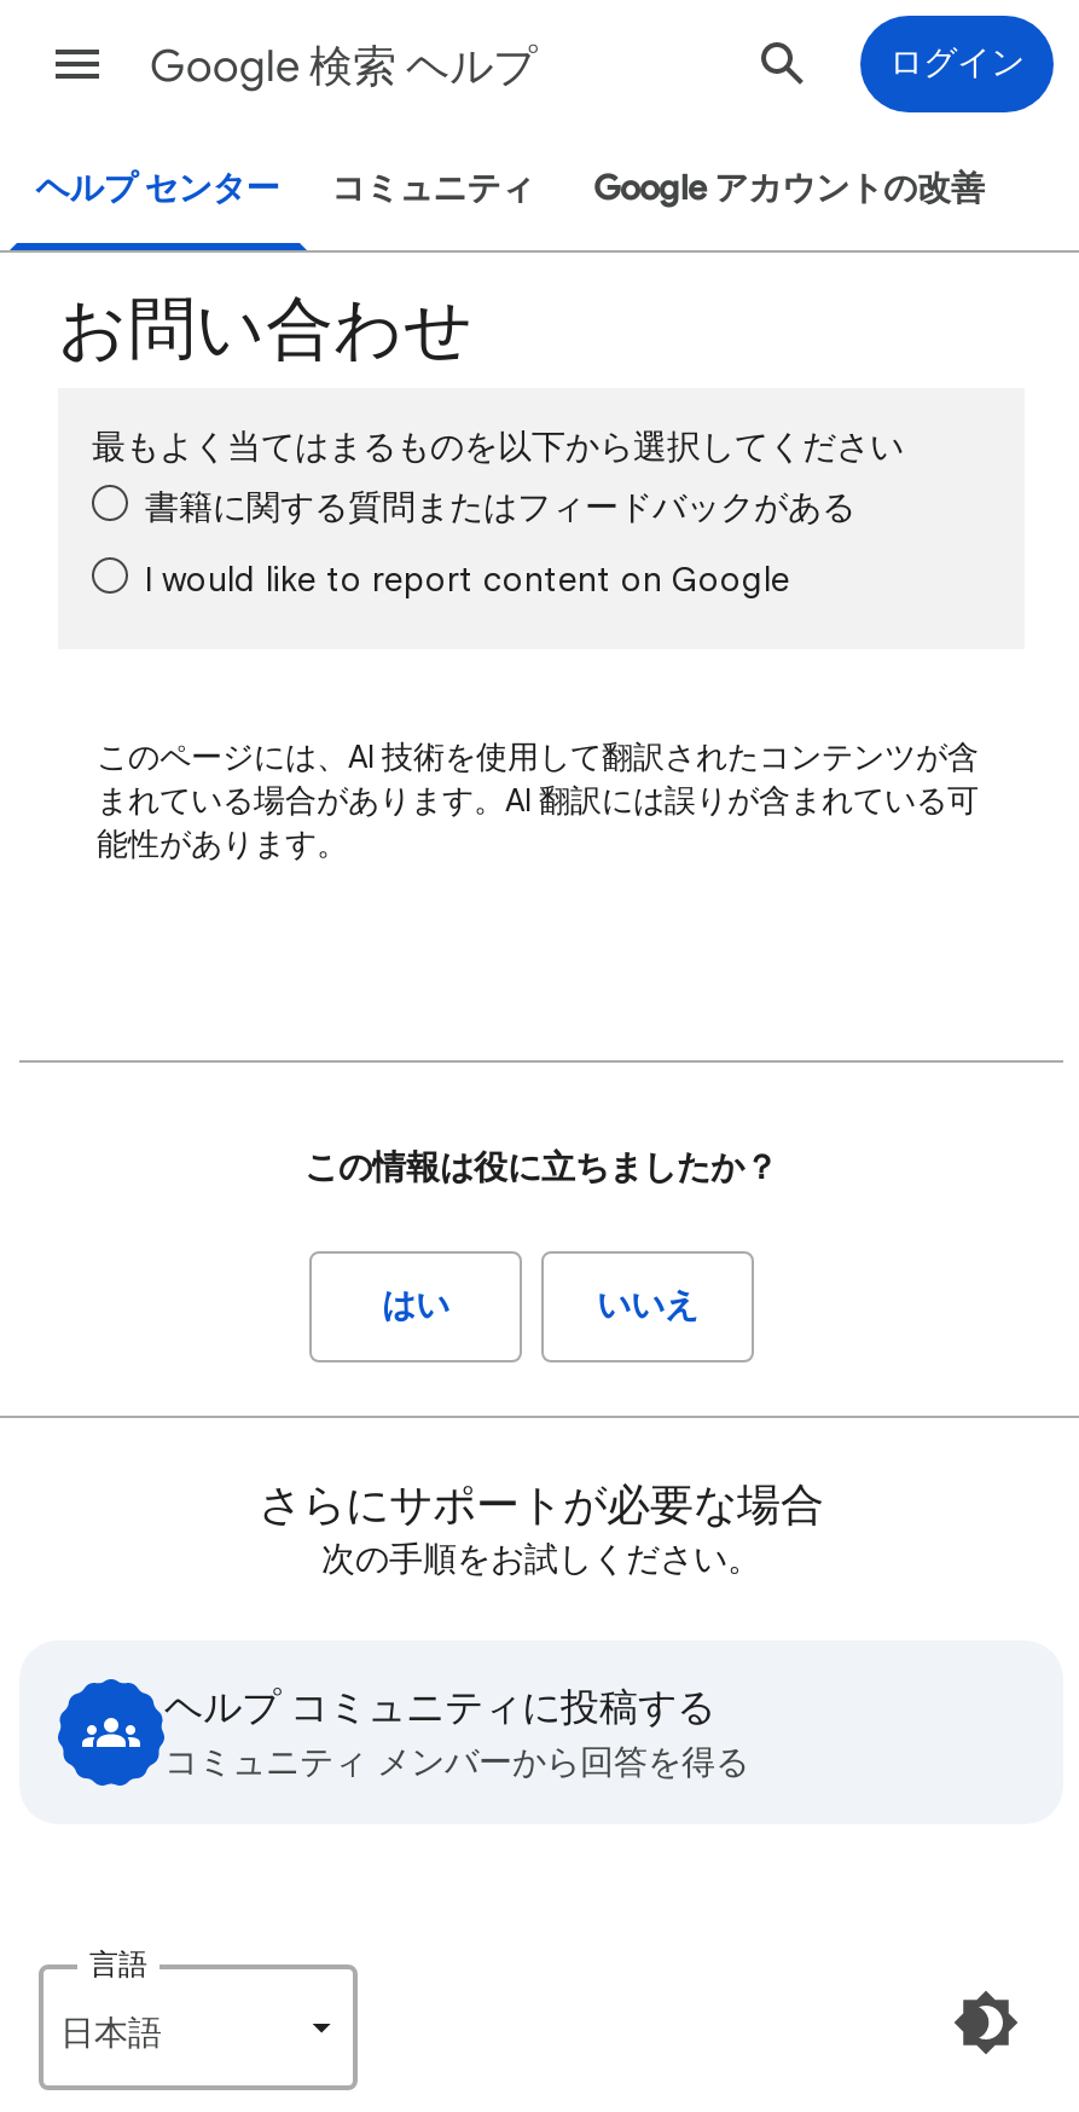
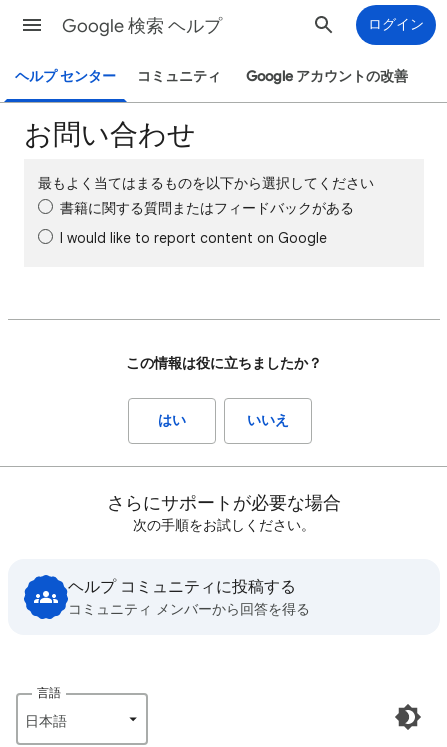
[97,736,979,864] このページには、AI 技術を使用して翻訳されたコンテンツが含 | まれている場合があります。AI 翻訳には誤りが含まれている可 | 能性があります。 -> none

